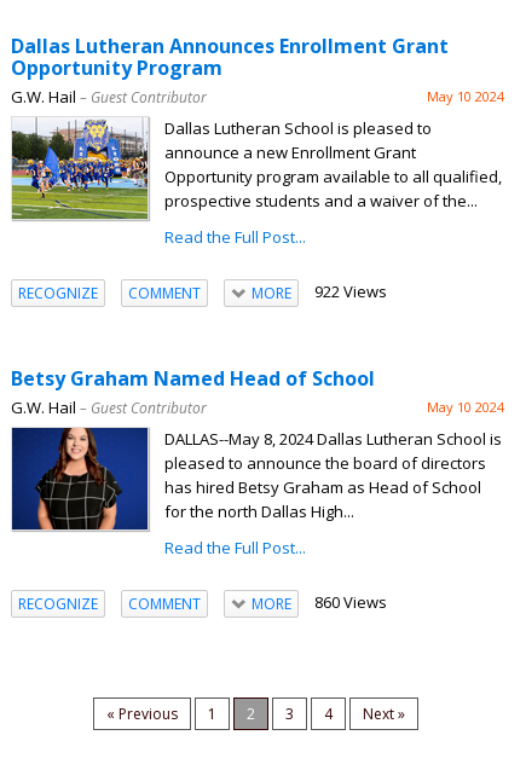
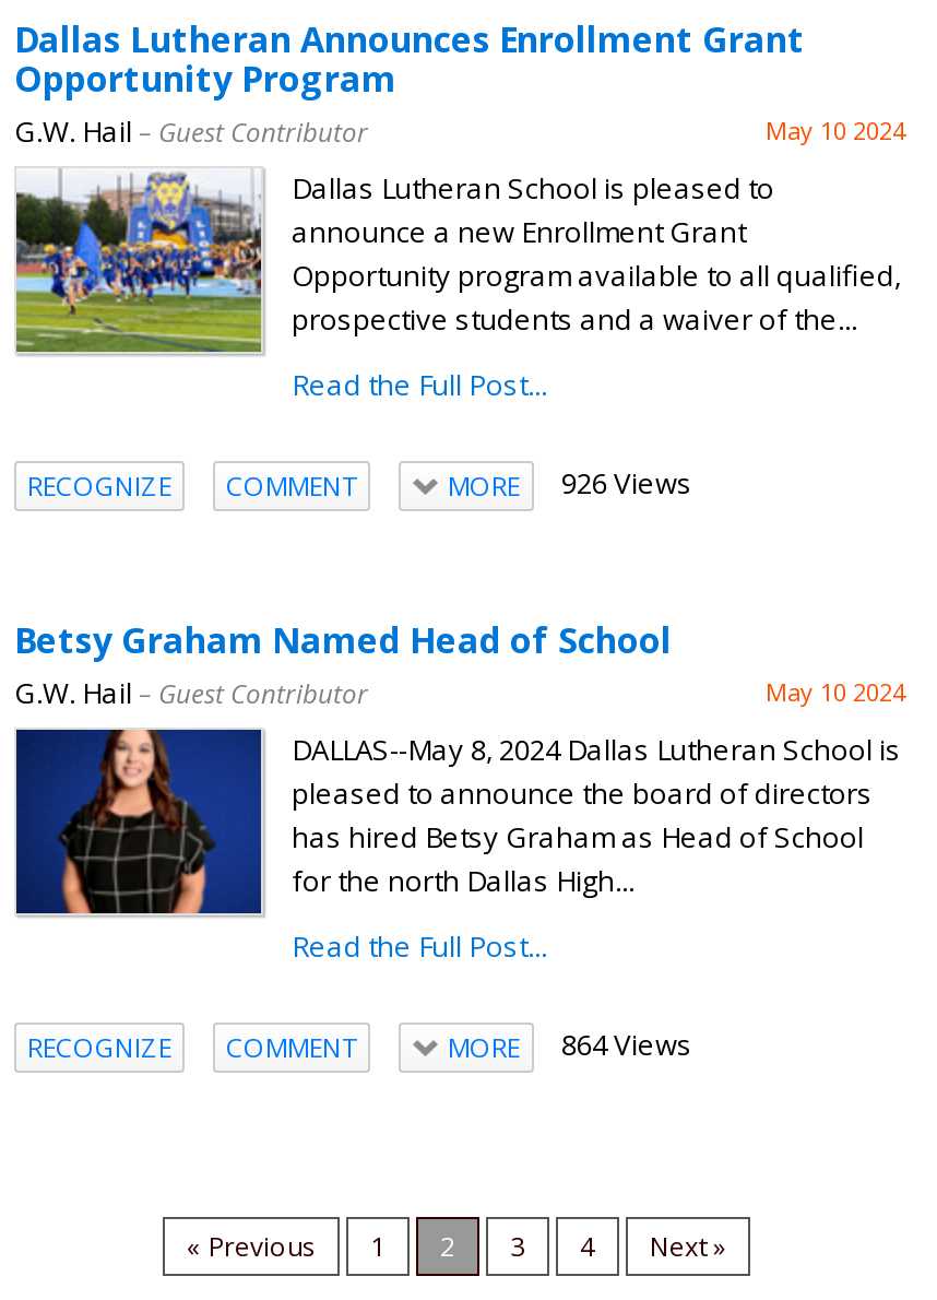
[251,281,386,304] MORE 922 Views -> [448,463,692,505] MORE 926 Views
[251,591,386,614] MORE 860 Views -> [448,1025,692,1067] MORE 864 Views

